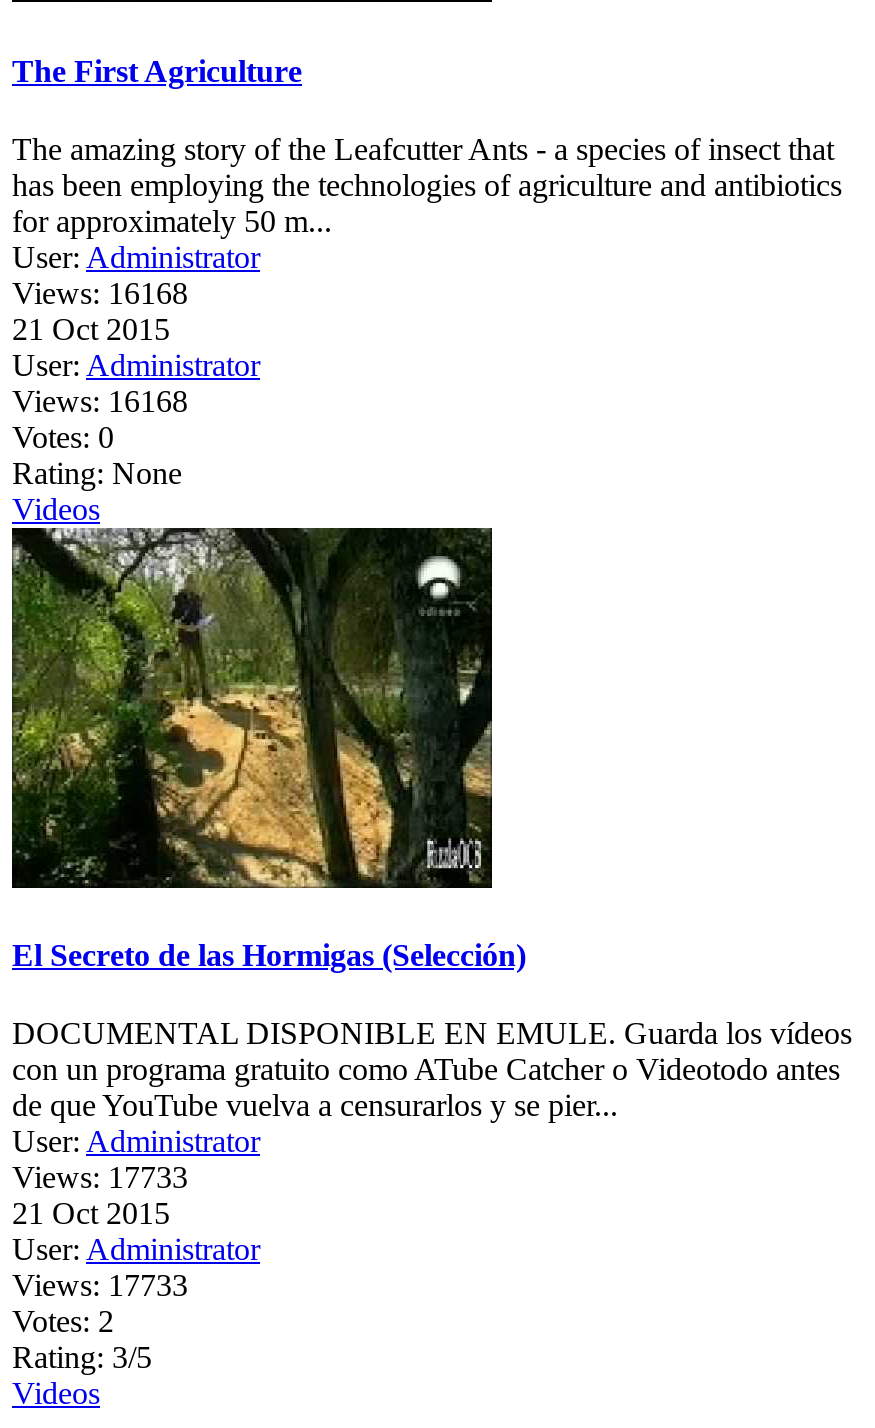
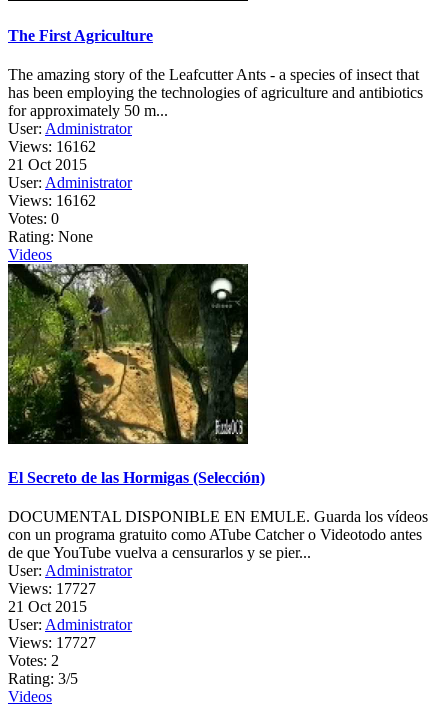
[12,276,188,310] Views: 16168 -> [8,138,96,155] Views: 16162
[12,384,188,418] Views: 16168 -> [8,192,96,209] Views: 16162
[12,1161,188,1195] Views: 17733 -> [8,580,96,597] Views: 17727
[12,1269,188,1303] Views: 17733 -> [8,634,96,651] Views: 17727

